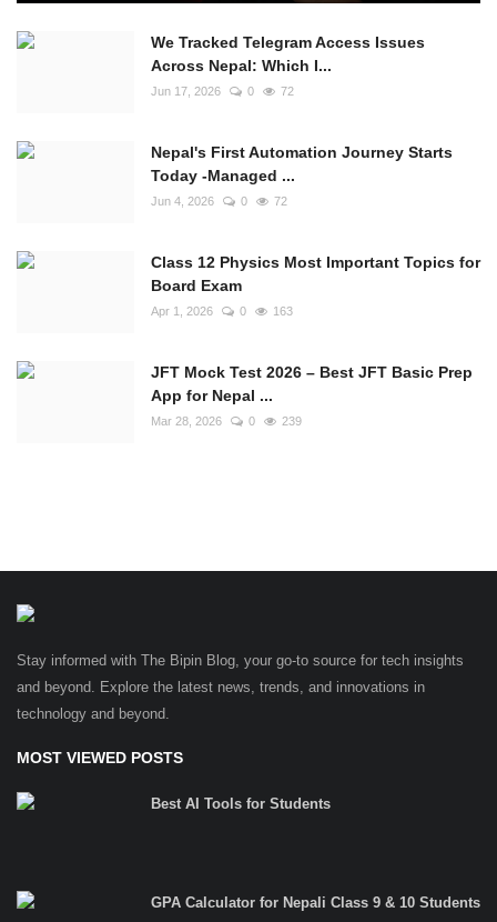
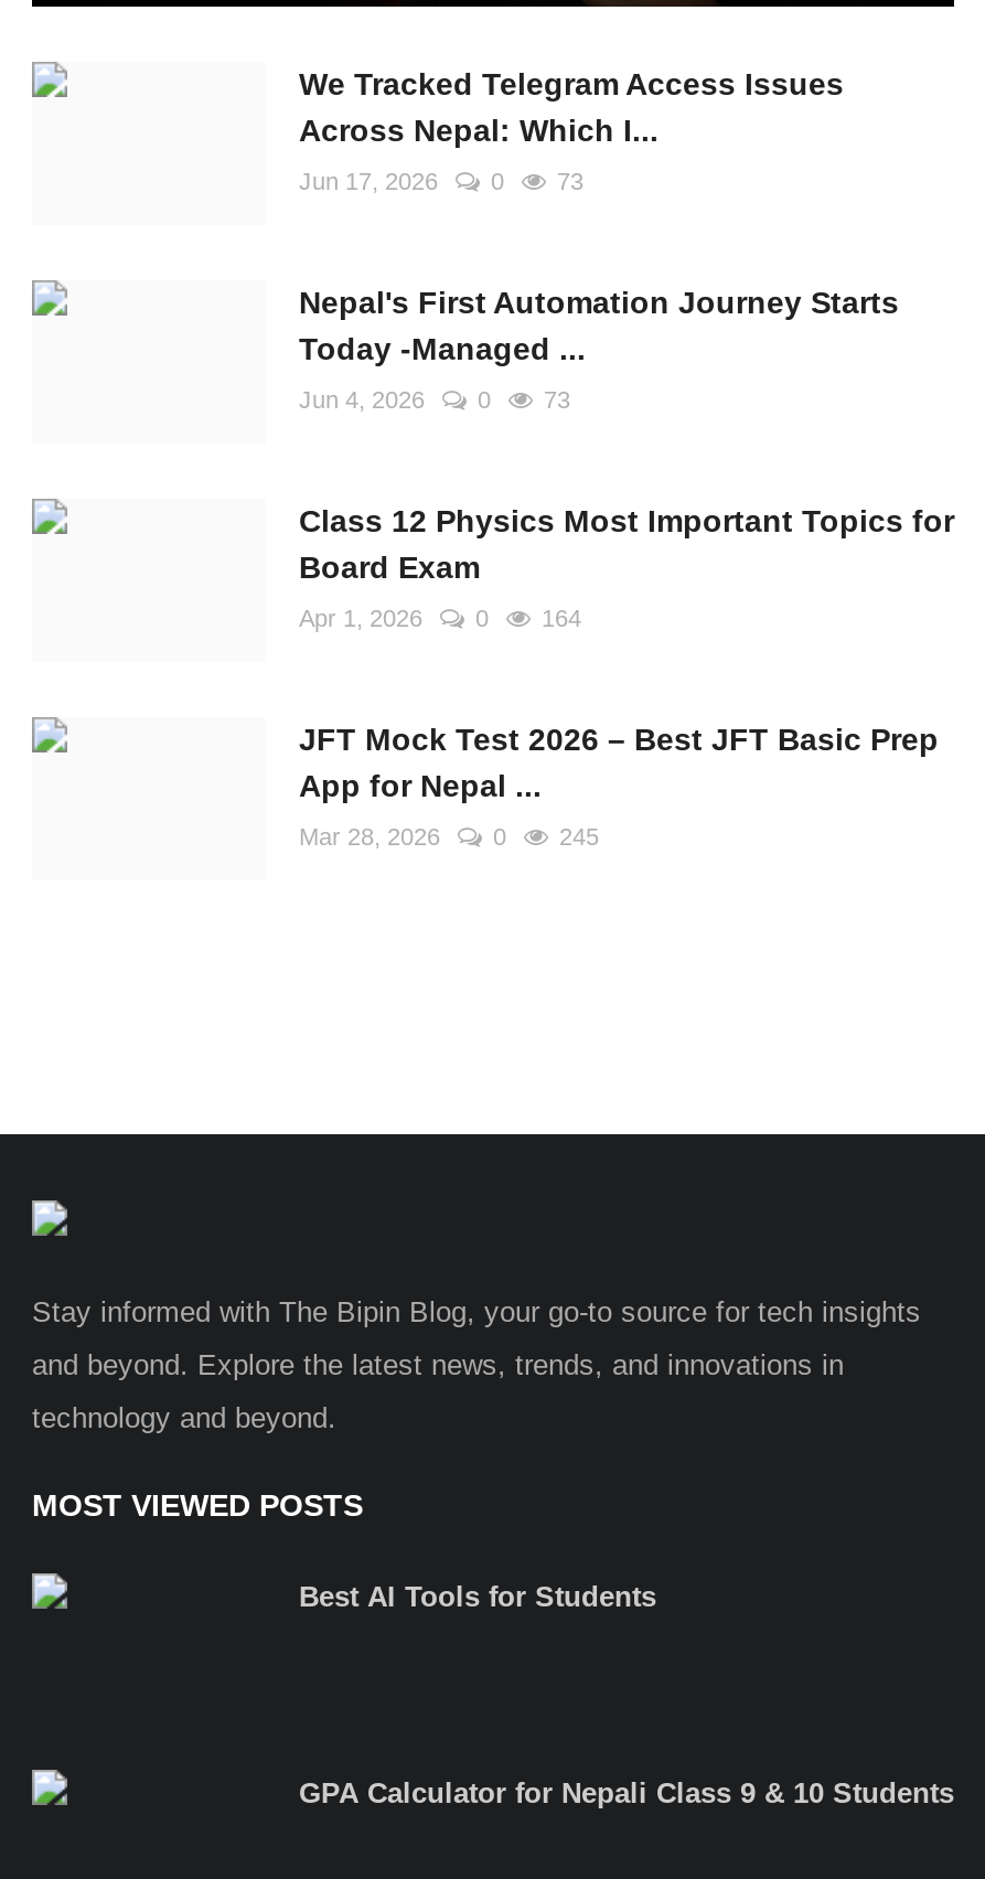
[151,84,294,98] Jun 17, 2026 0 72 -> [299,167,583,194] Jun 17, 2026 0 73
[151,194,287,208] Jun 4, 2026 0 72 -> [299,386,570,412] Jun 4, 2026 0 73
[151,304,293,318] Apr 1, 2026 0 163 -> [299,604,581,631] Apr 1, 2026 0 164
[151,414,302,428] Mar 28, 2026 0 239 -> [299,823,599,849] Mar 28, 2026 0 245

